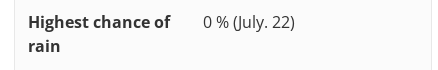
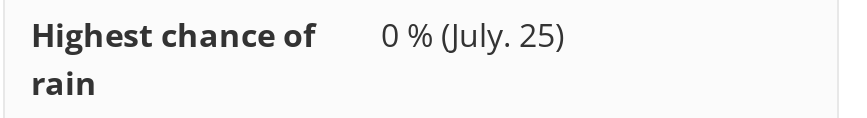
[28,11,295,33] Highest chance of 0 % (July. 22) -> [31,14,565,58] Highest chance of 0 % (July. 25)

